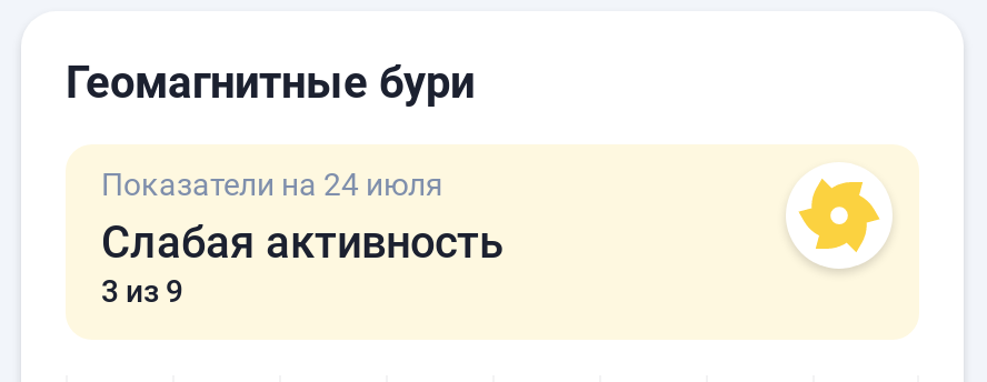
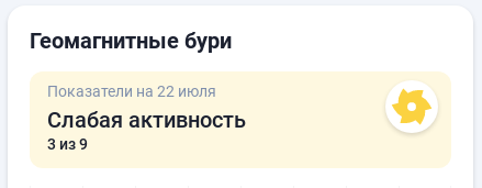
[101,167,443,202] Показатели на 24 июля -> [47,82,216,100] Показатели на 22 июля

